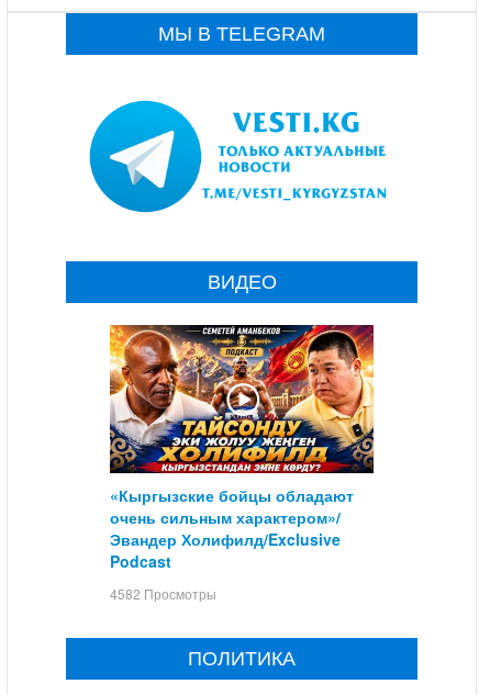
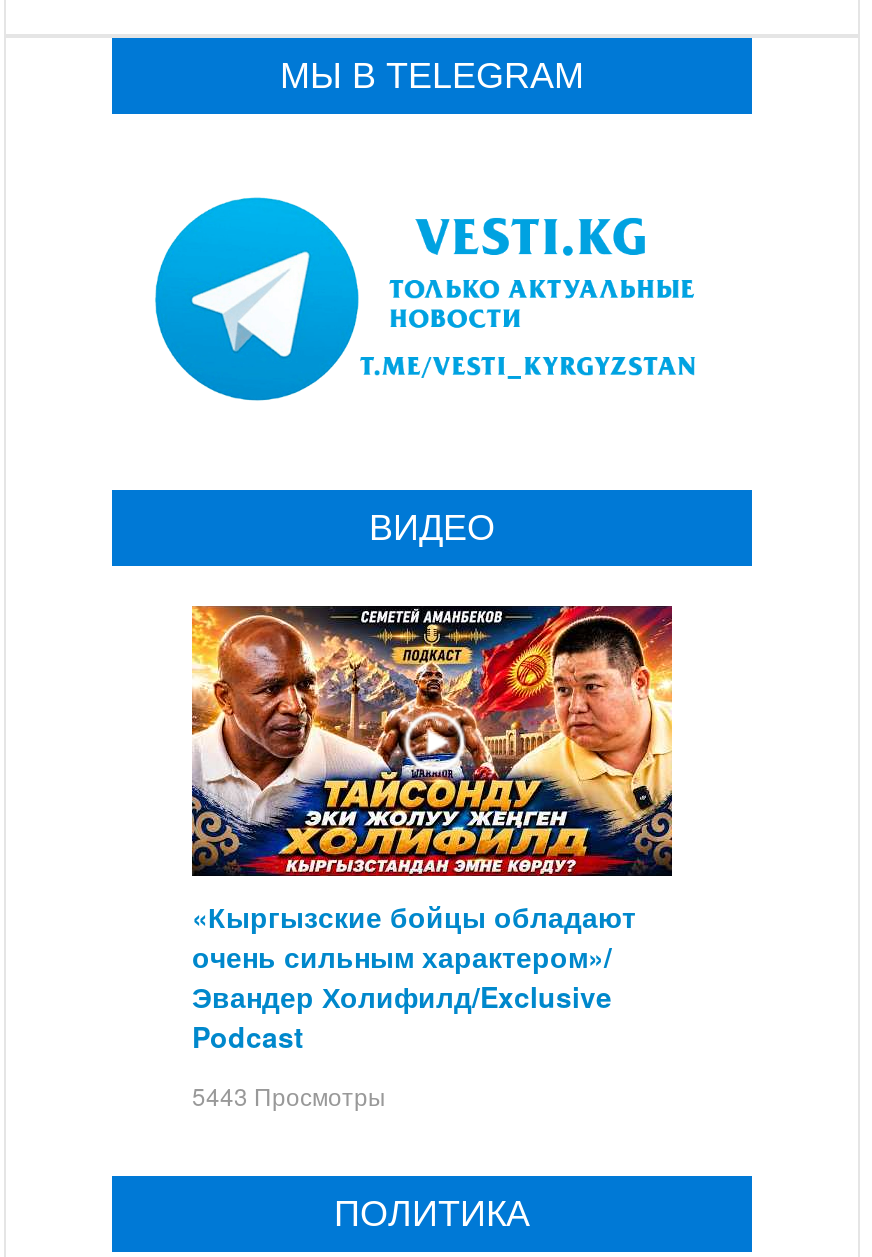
[110,584,216,602] 4582 Просмотры -> [192,1077,386,1111] 5443 Просмотры

